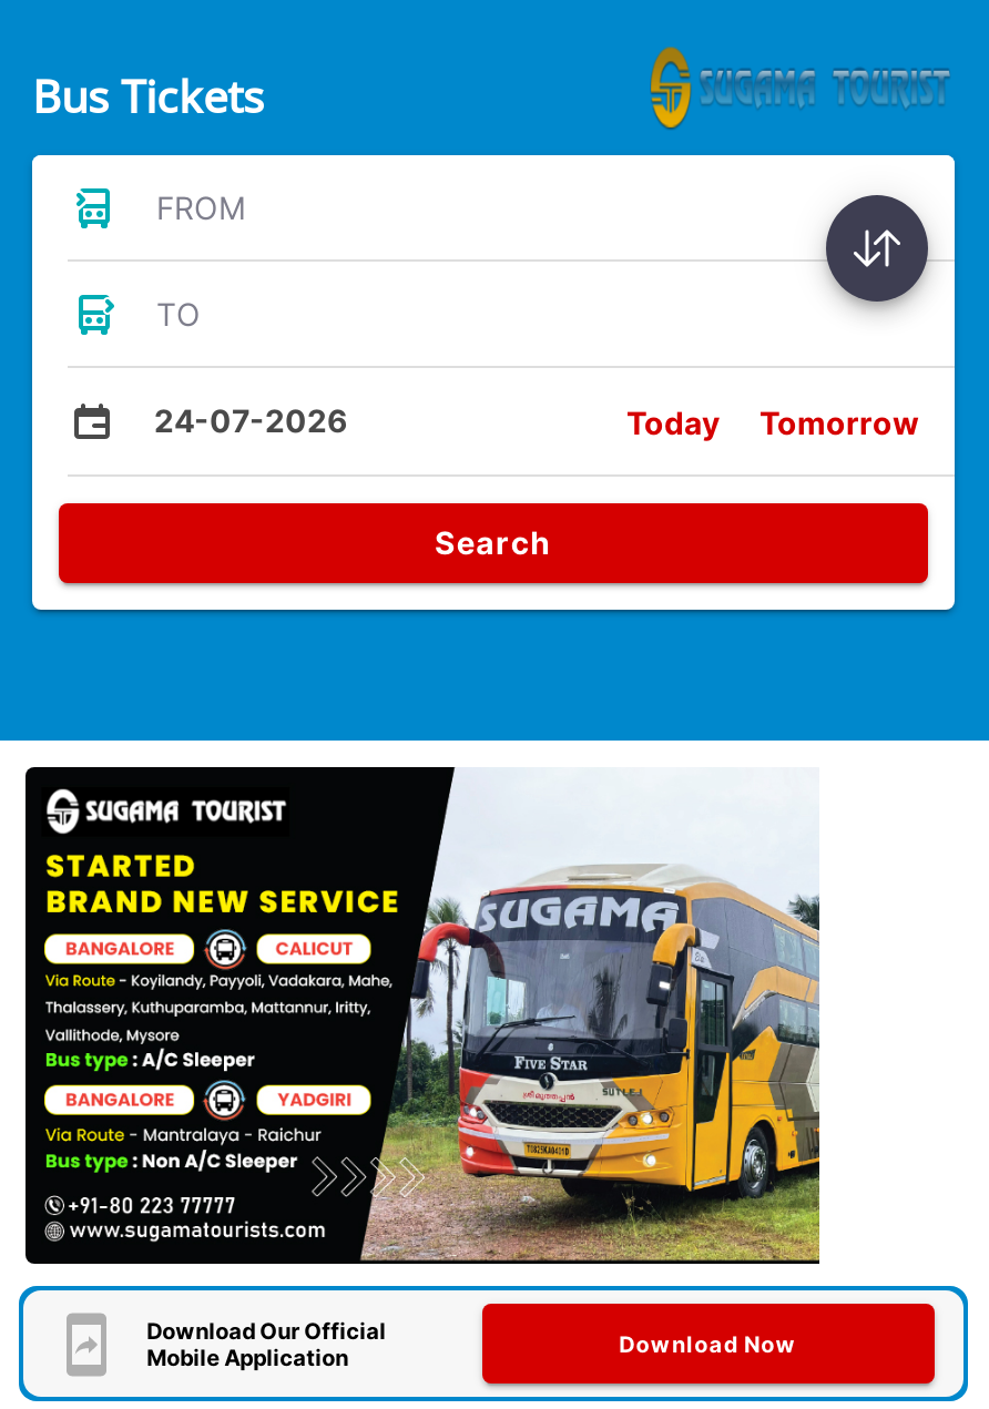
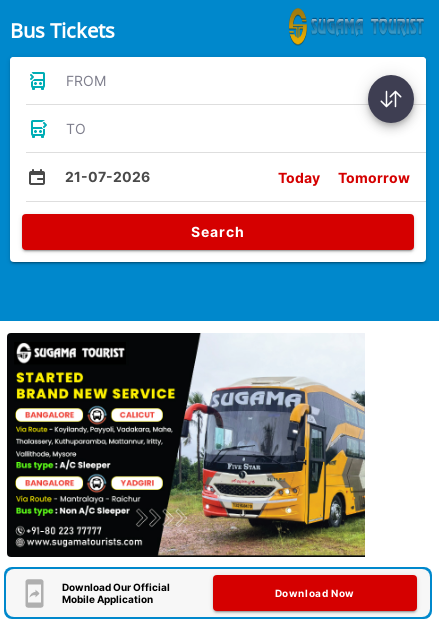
[154,401,347,439] 24-07-2026 -> [65,168,150,185] 21-07-2026

